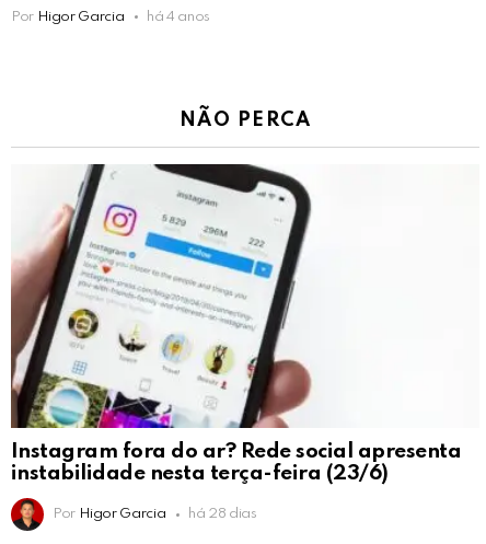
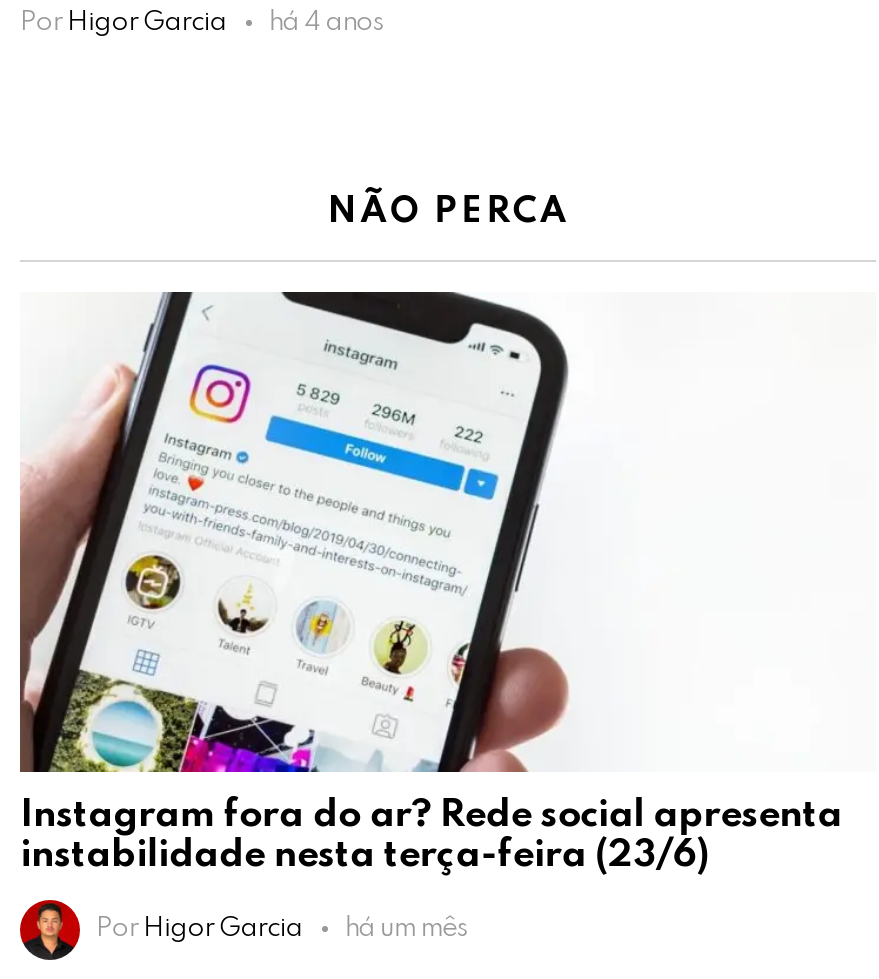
[188,507,257,521] há 28 dias -> [344,916,468,942] há um mês

